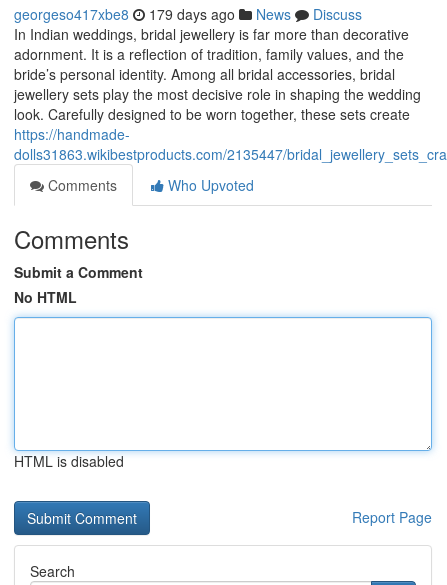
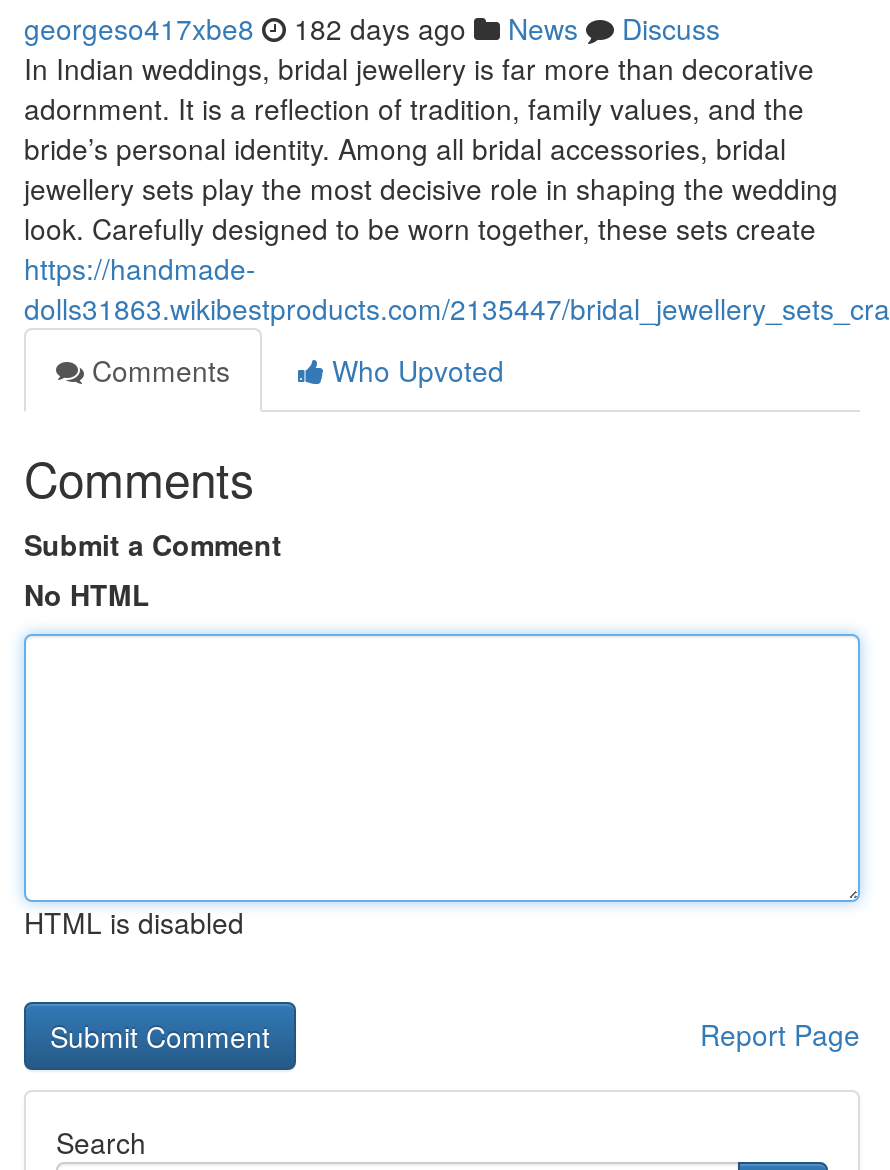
[14,4,362,24] georgeso417xbe8 179 days ago News Discuss -> [24,8,720,48] georgeso417xbe8 182 days ago News Discuss

